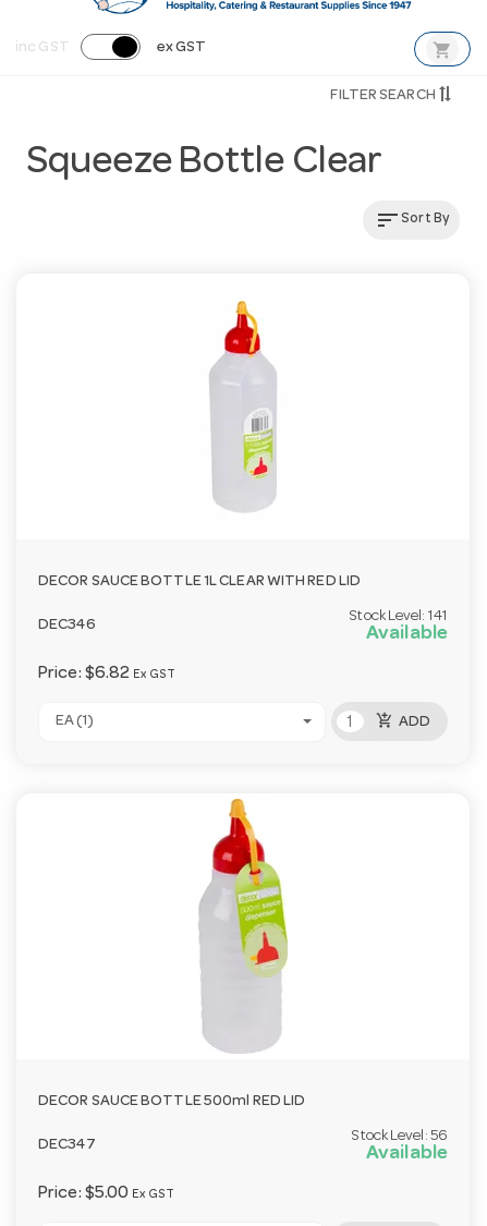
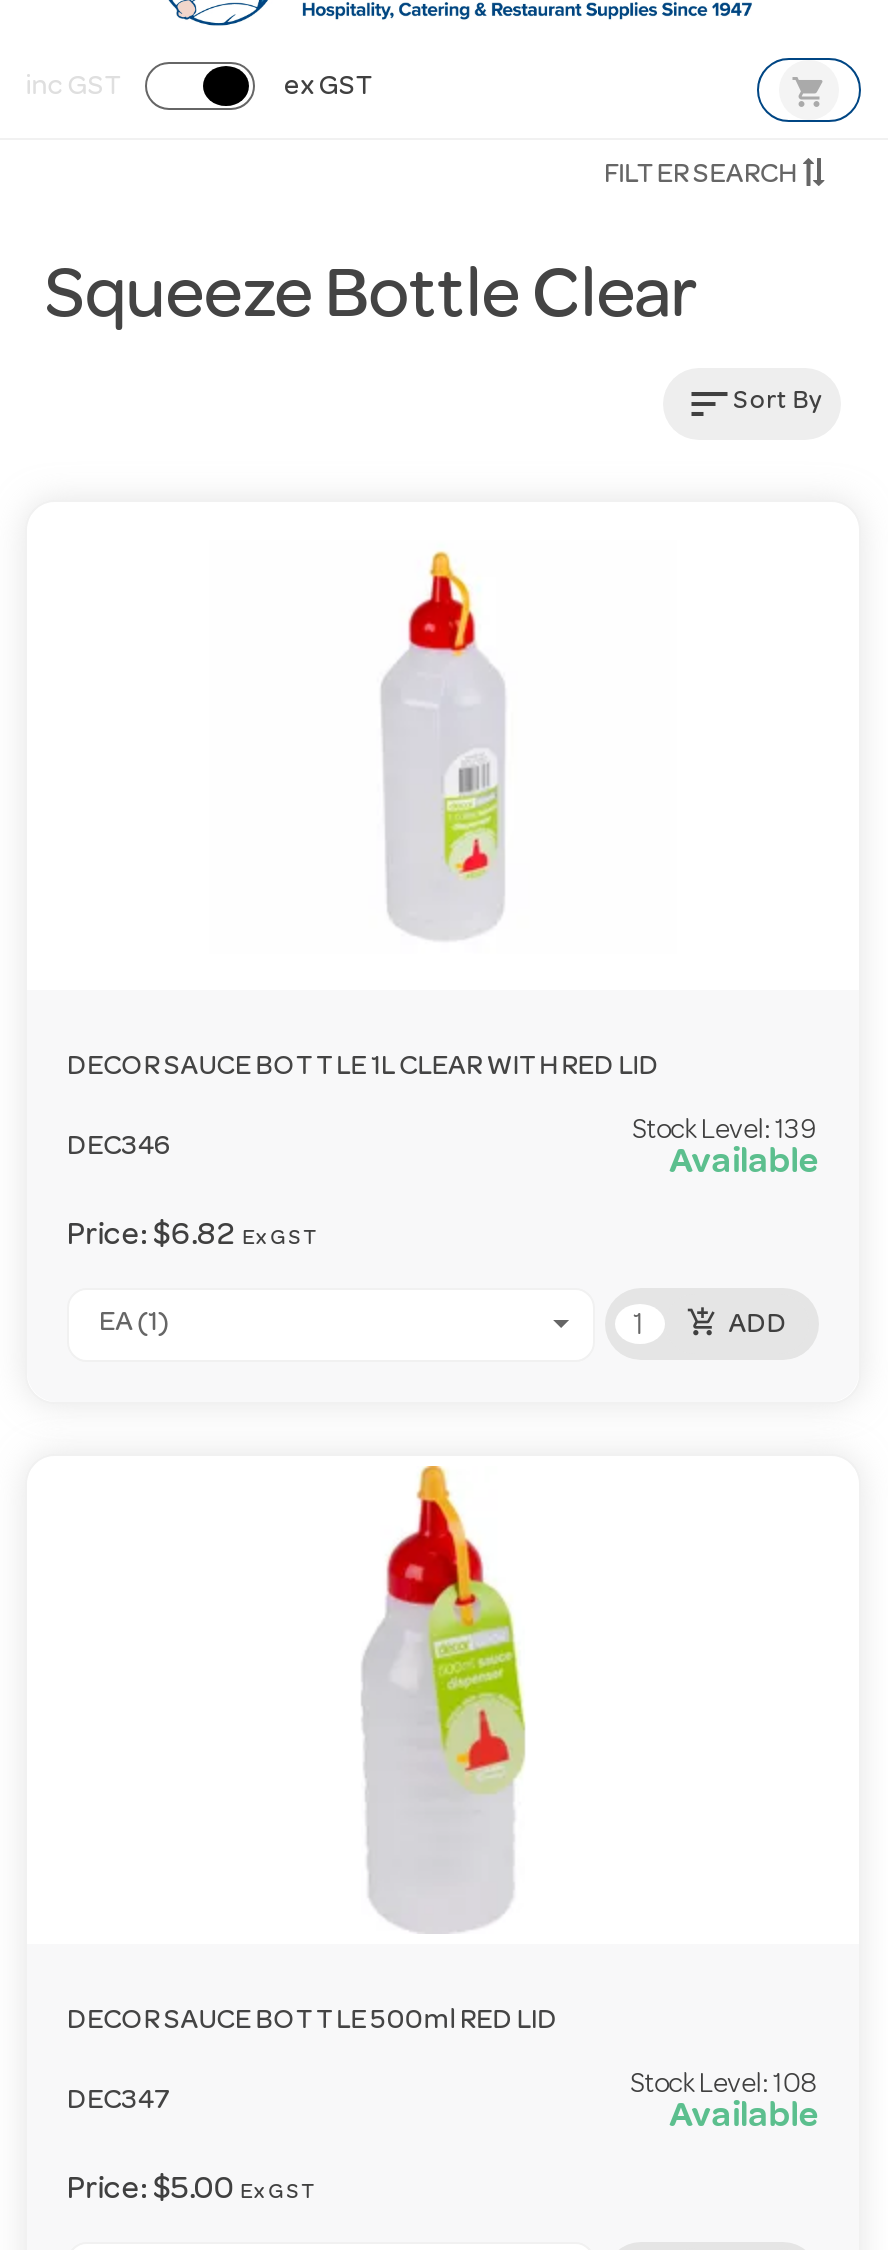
[350,609,448,624] Stock Level: 141 -> [632,1118,819,1146] Stock Level: 139
[352,1129,448,1144] Stock Level: 56 -> [630,2072,819,2100] Stock Level: 108

